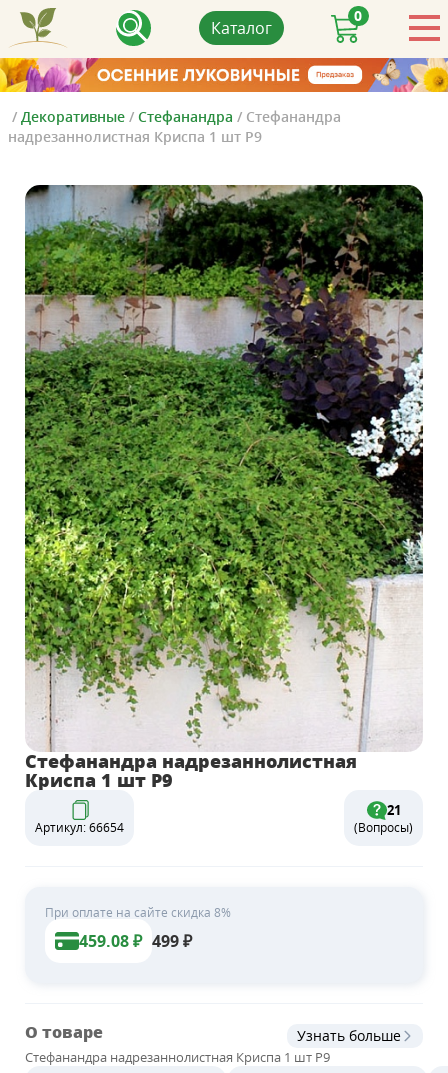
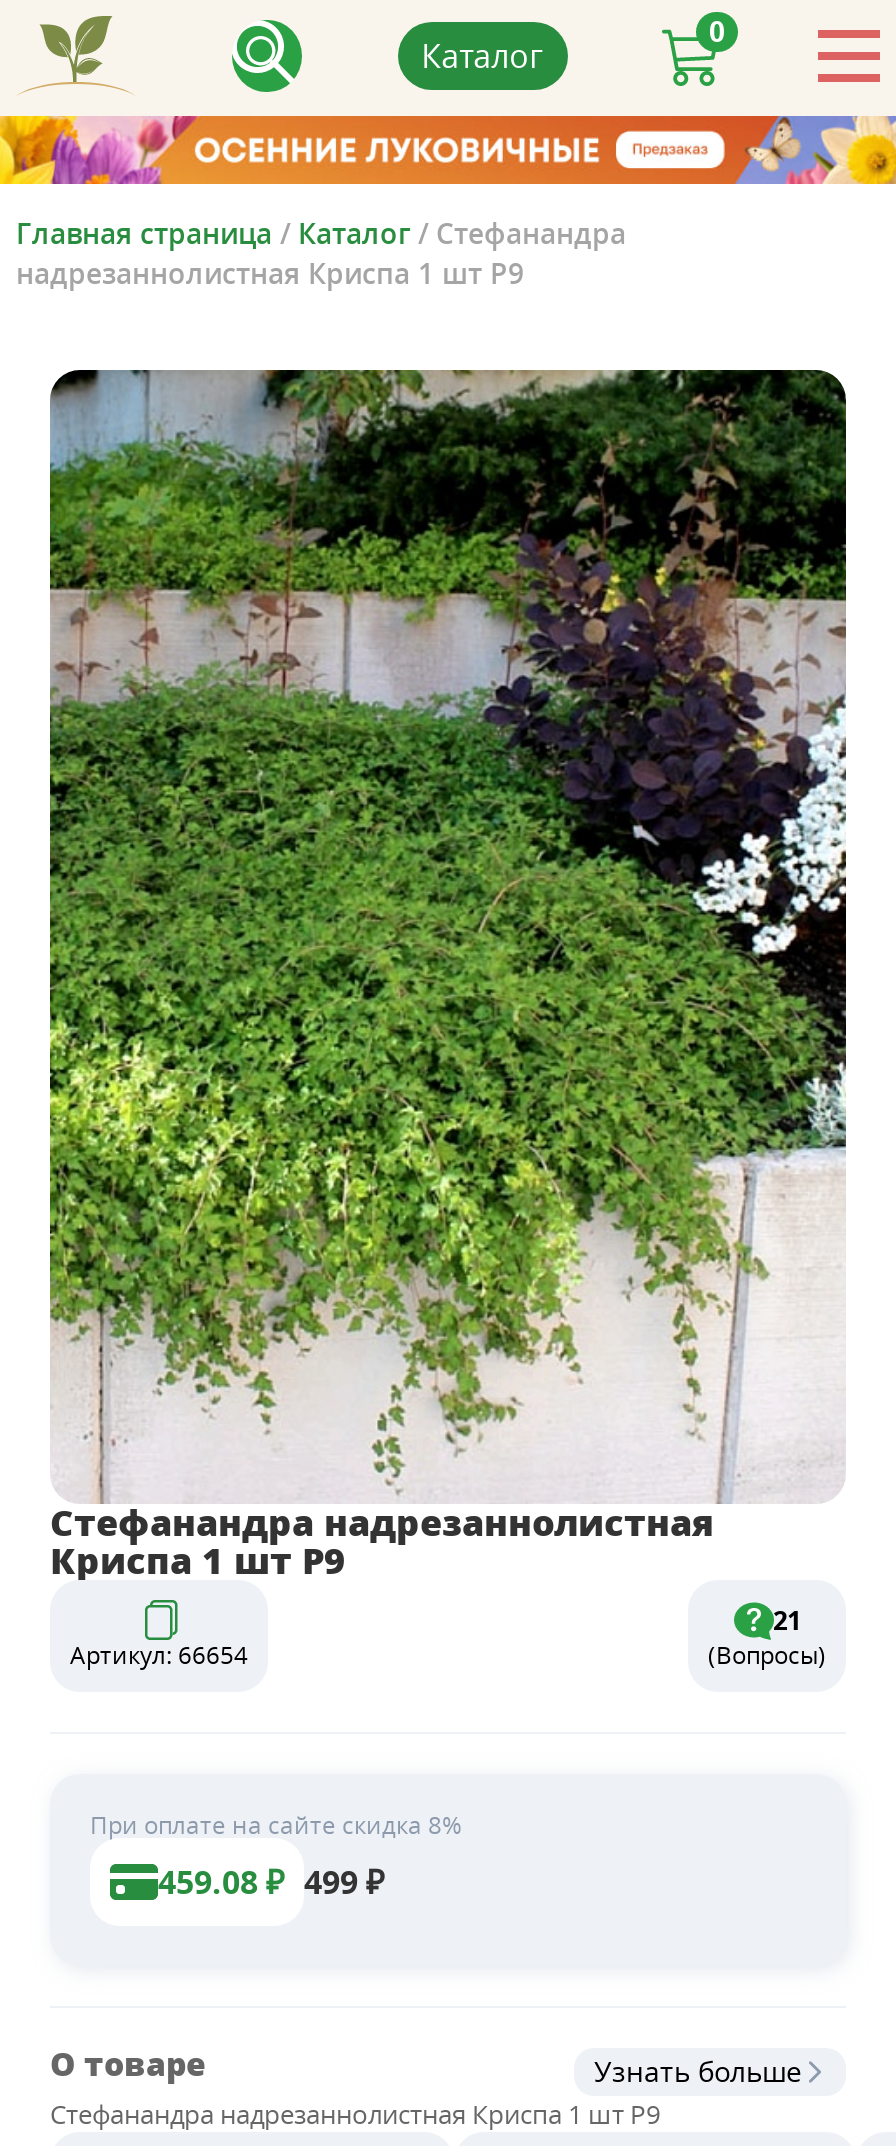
[8,107,341,126] / Декоративные / Стефанандра / Стефанандра -> [16,213,626,251] Главная страница / Каталог / Стефанандра

